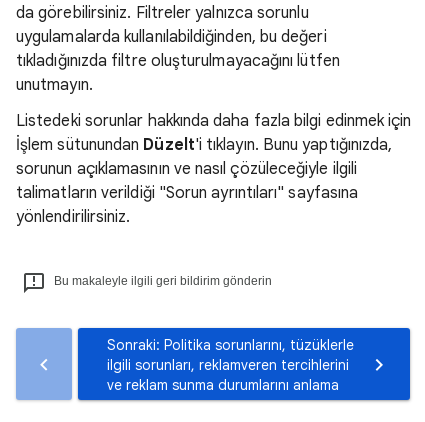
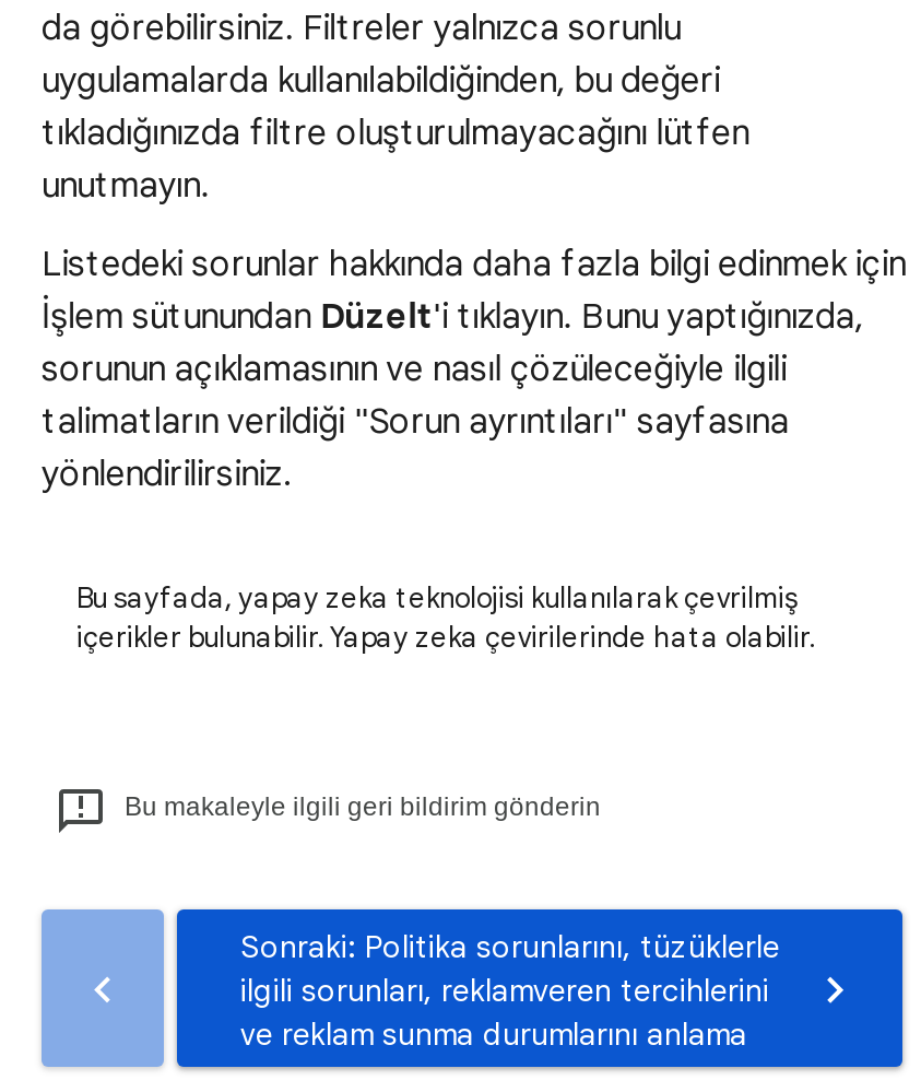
none -> [76,579,815,656] Bu sayfada, yapay zeka teknolojisi kullanılarak çevrilmiş | içerikler bulunabilir. Yapay zeka çevirilerinde hata olabilir.

